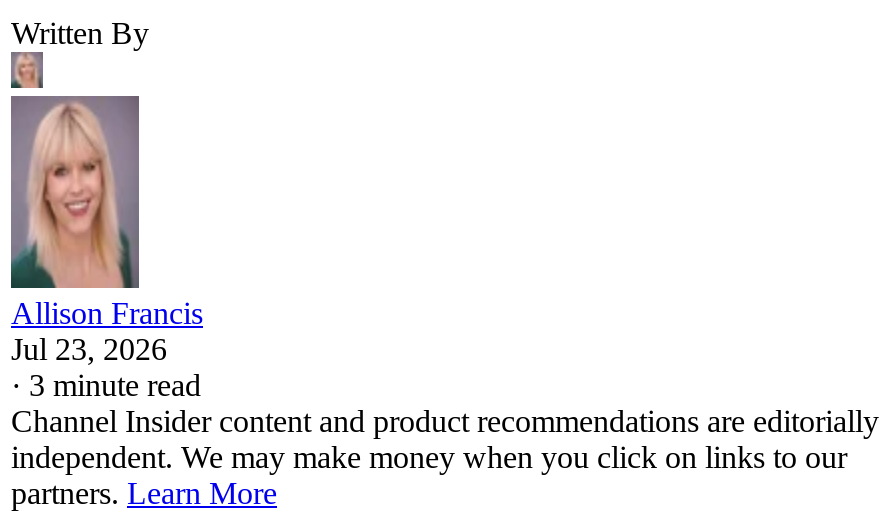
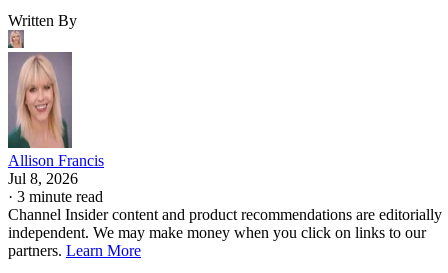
[11,331,167,365] Jul 23, 2026 -> [8,170,78,187] Jul 8, 2026

